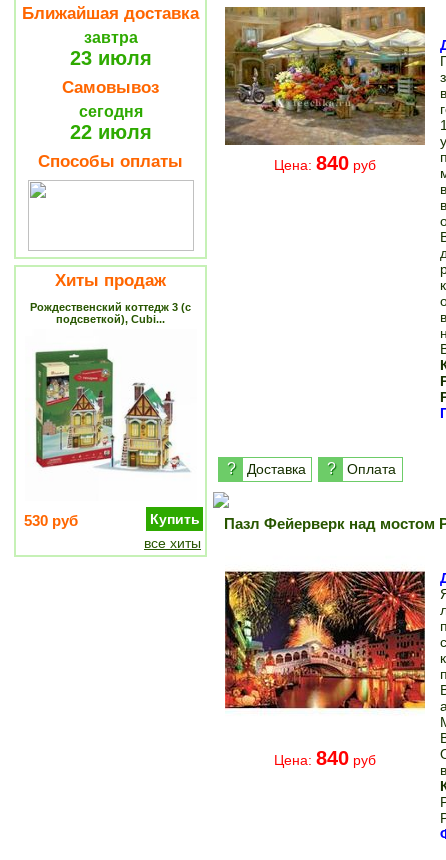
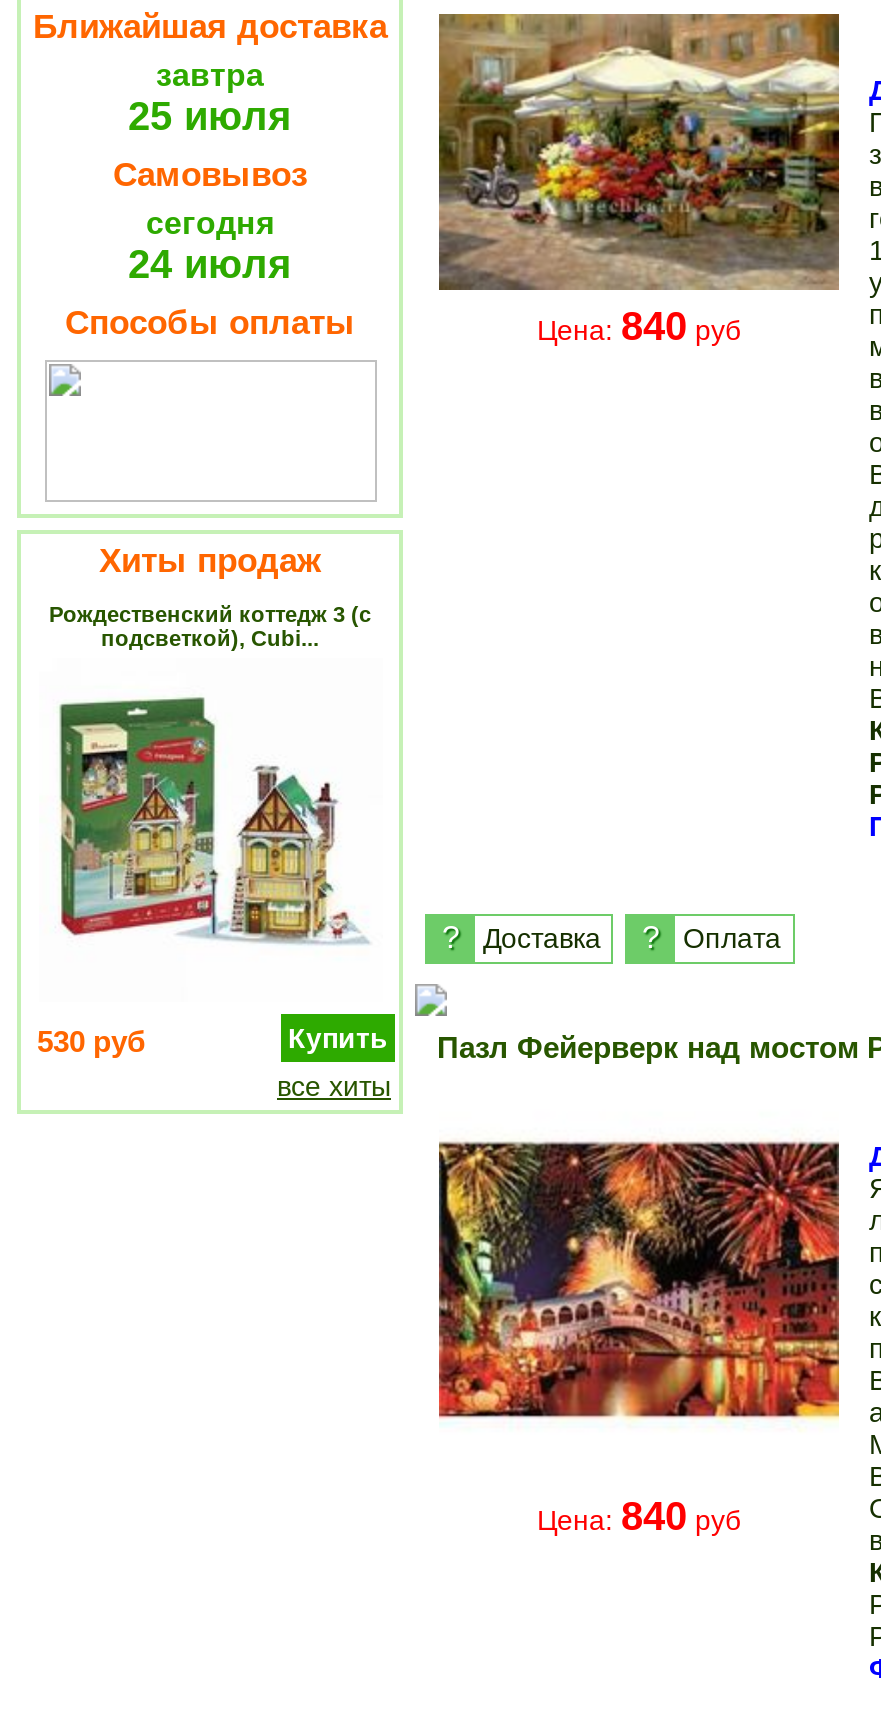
[69,47,151,69] 23 июля -> [128,94,292,138] 25 июля
[69,121,151,143] 22 июля -> [128,242,292,286] 24 июля

